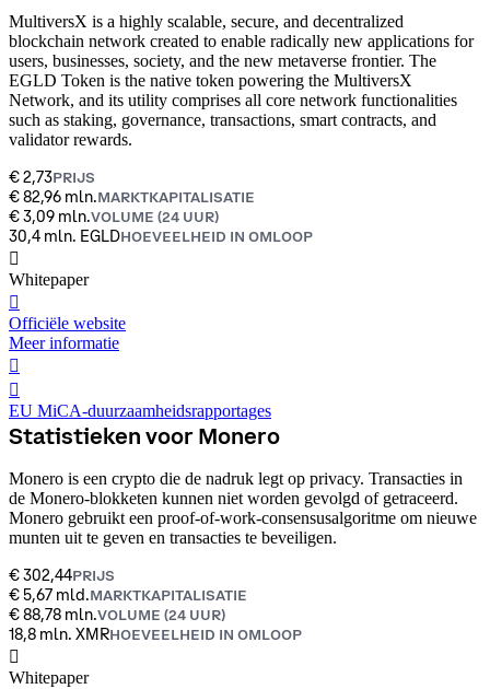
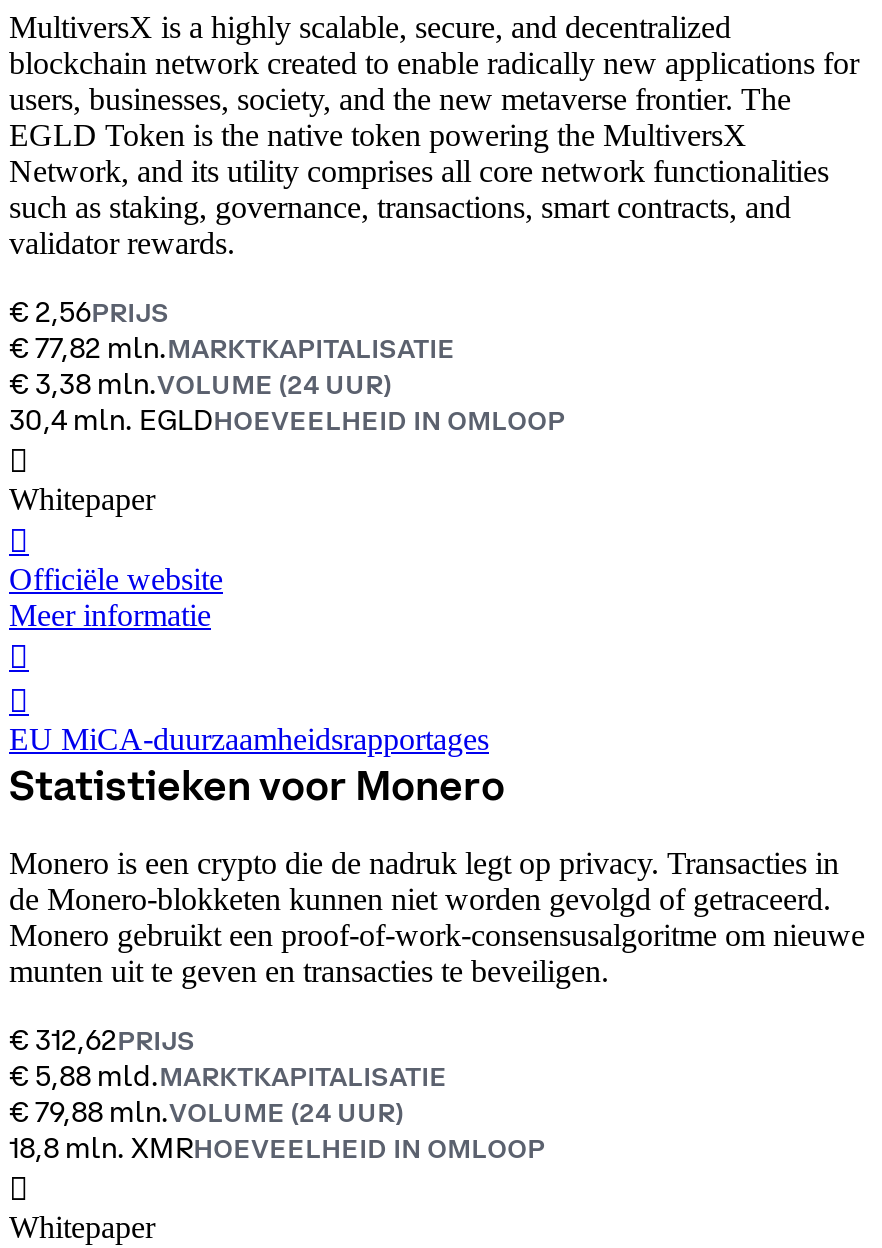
[9,167,95,187] € 2,73PRIJS -> [9,293,169,329] € 2,56PRIJS
[9,187,255,206] € 82,96 mln.MARKTKAPITALISATIE -> [9,329,455,365] € 77,82 mln.MARKTKAPITALISATIE
[9,206,219,226] € 3,09 mln.VOLUME (24 UUR) -> [9,365,391,401] € 3,38 mln.VOLUME (24 UUR)
[9,565,115,585] € 302,44PRIJS -> [9,1021,195,1057] € 312,62PRIJS
[9,585,247,604] € 5,67 mld.MARKTKAPITALISATIE -> [9,1057,447,1093] € 5,88 mld.MARKTKAPITALISATIE
[9,604,225,624] € 88,78 mln.VOLUME (24 UUR) -> [9,1093,403,1129] € 79,88 mln.VOLUME (24 UUR)

